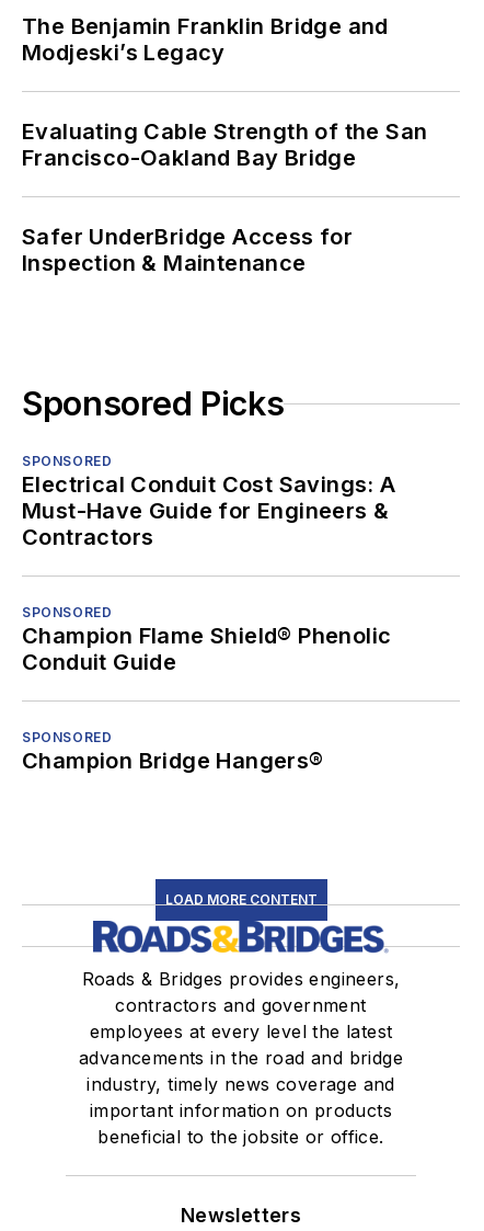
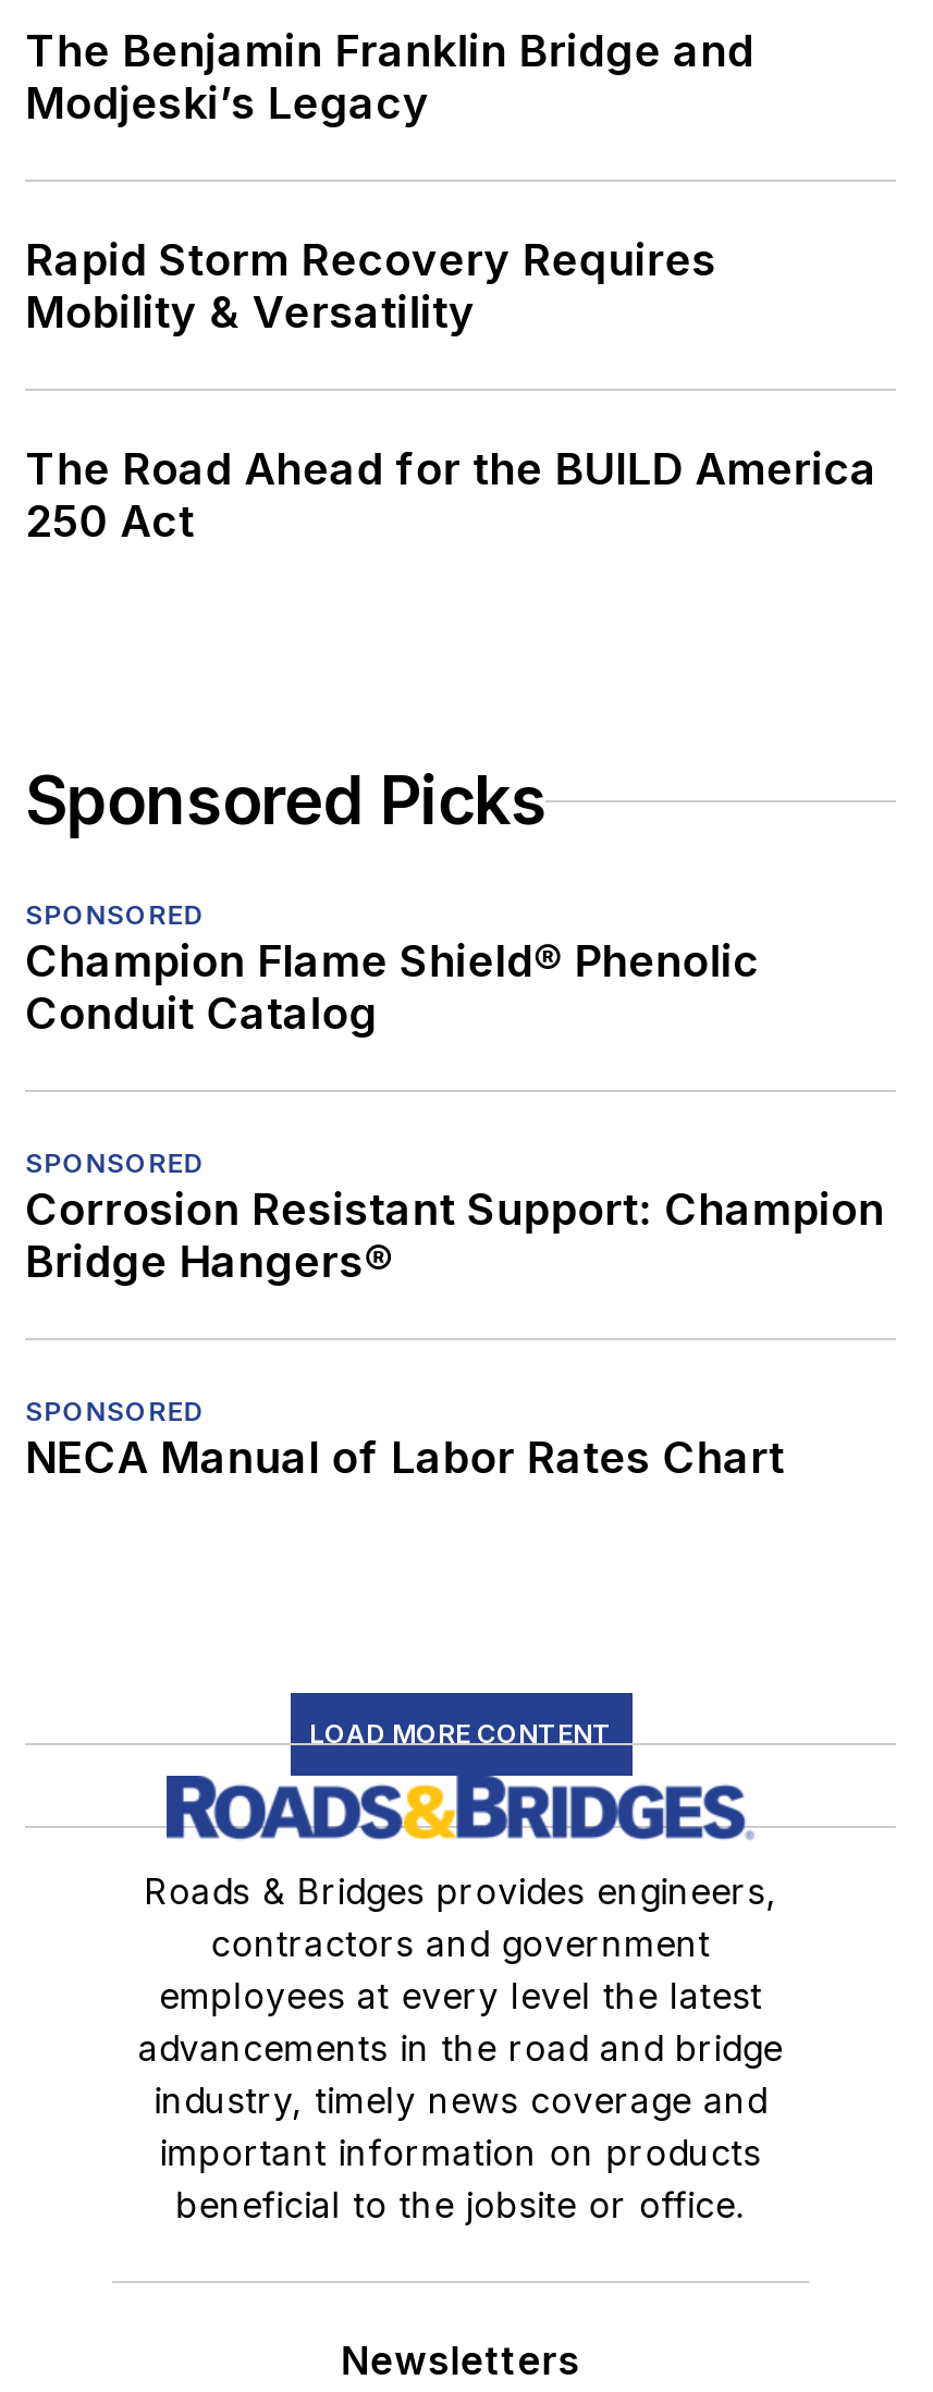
[22,119,427,171] Evaluating Cable Strength of the San | Francisco-Oakland Bay Bridge -> [25,235,717,339] Rapid Storm Recovery Requires | Mobility & Versatility
[22,224,353,277] Safer UnderBridge Access for | Inspection & Maintenance -> [25,444,877,549] The Road Ahead for the BUILD America | 250 Act
[22,472,396,551] Electrical Conduit Cost Savings: A | Must-Have Guide for Engineers & | Contractors -> [25,988,378,1041] Conduit Catalog
moved [22,623,391,649] -> [25,936,760,988]: Champion Flame Shield® Phenolic
[22,649,177,676] Conduit Guide -> [25,1184,885,1289] Corrosion Resistant Support: Champion | Bridge Hangers®
[22,748,324,774] Champion Bridge Hangers® -> [25,1433,785,1485] NECA Manual of Labor Rates Chart

